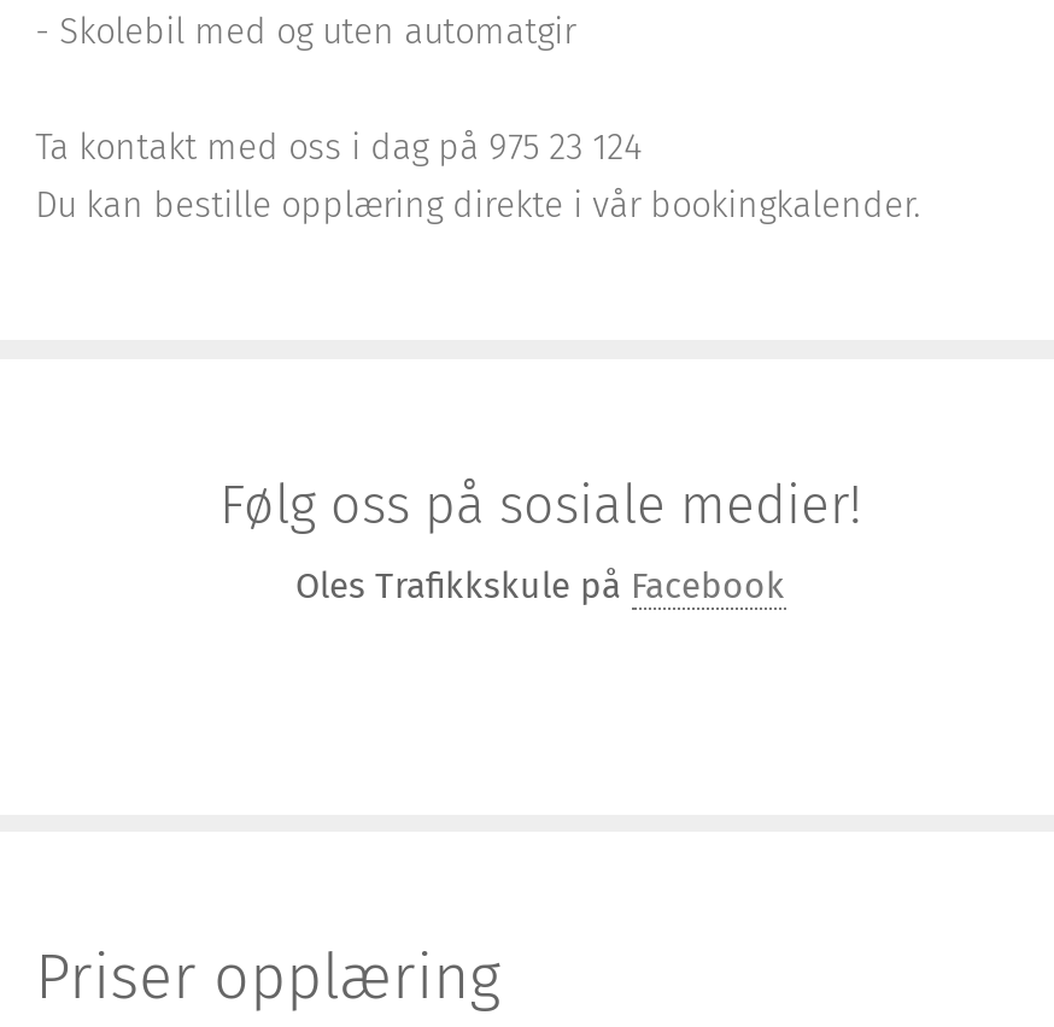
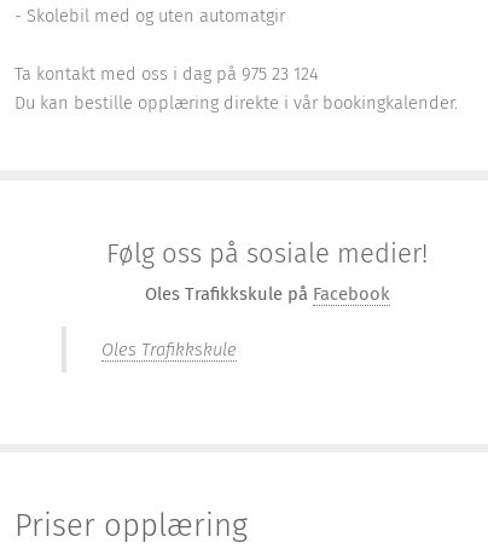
none -> [102,339,237,361] Oles Trafikkskule

